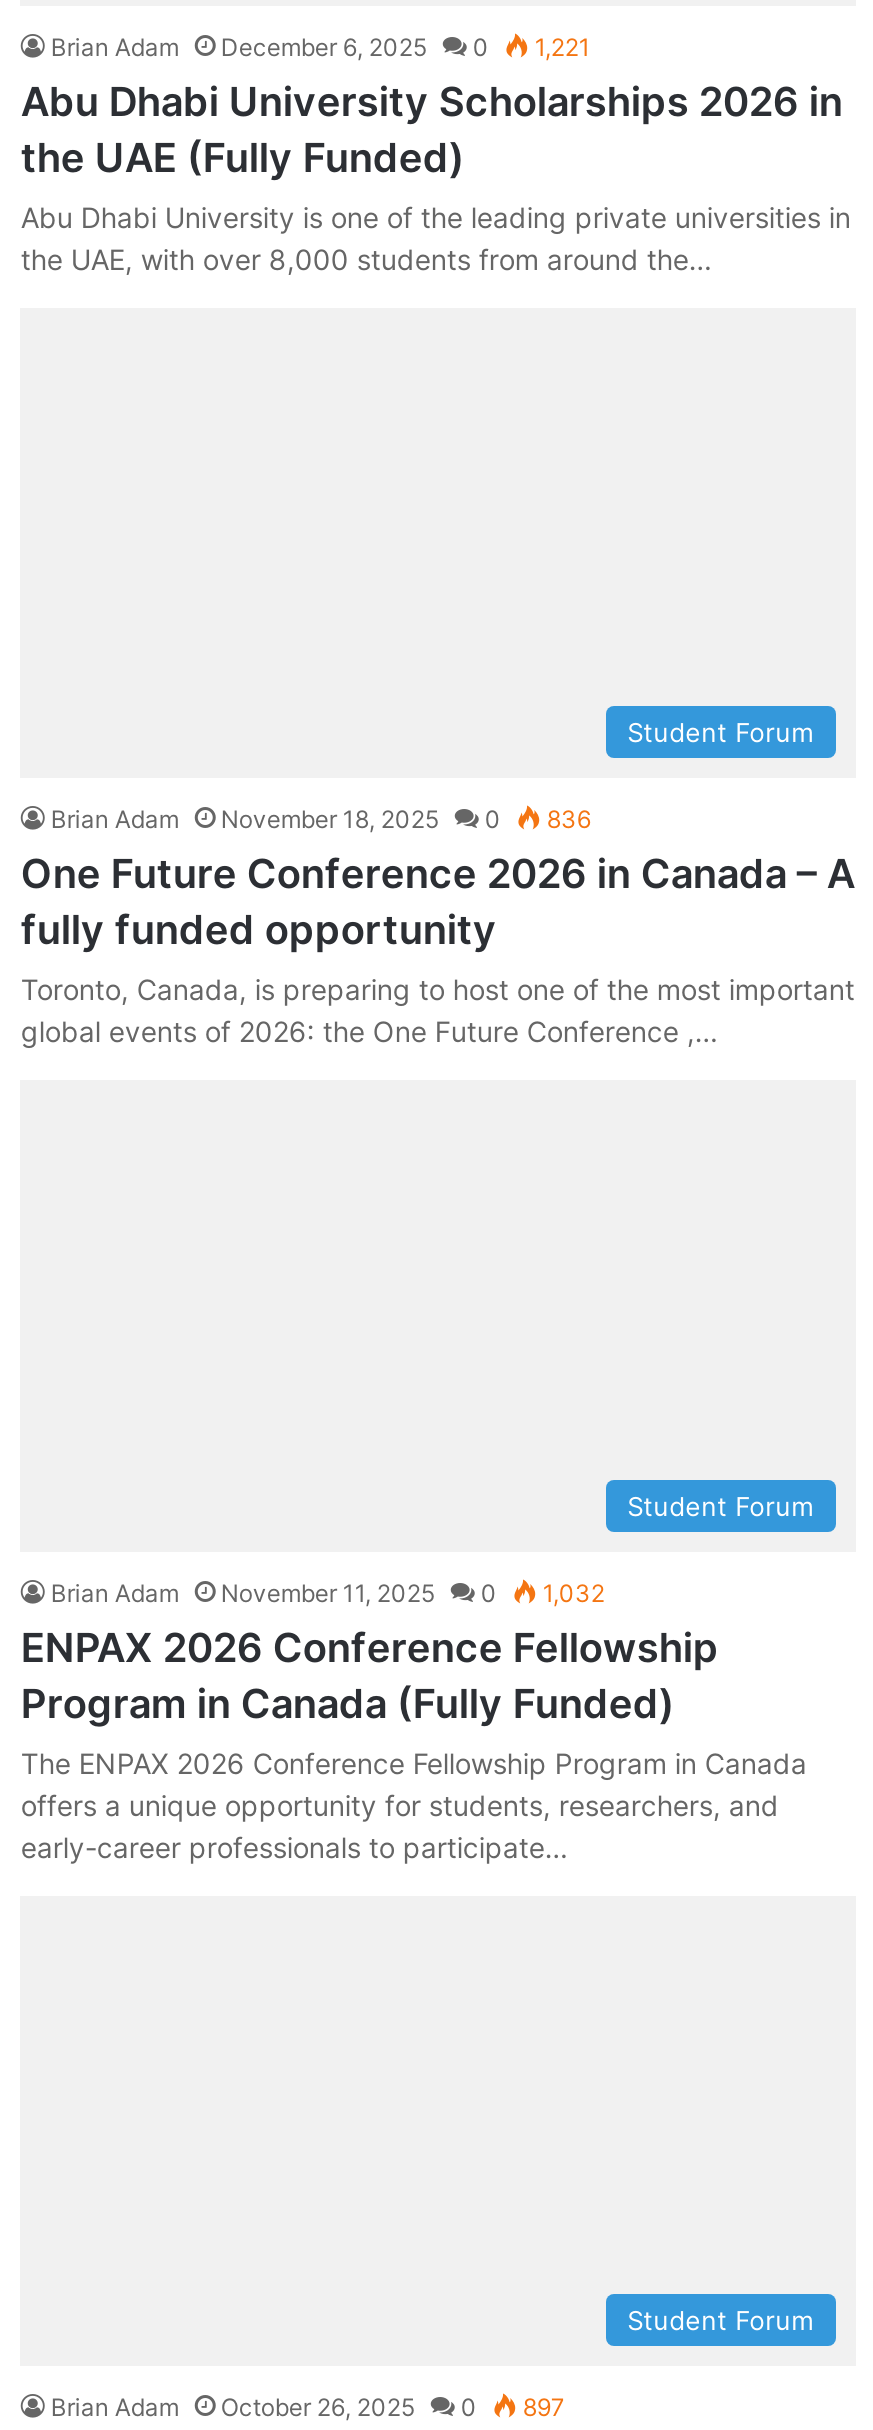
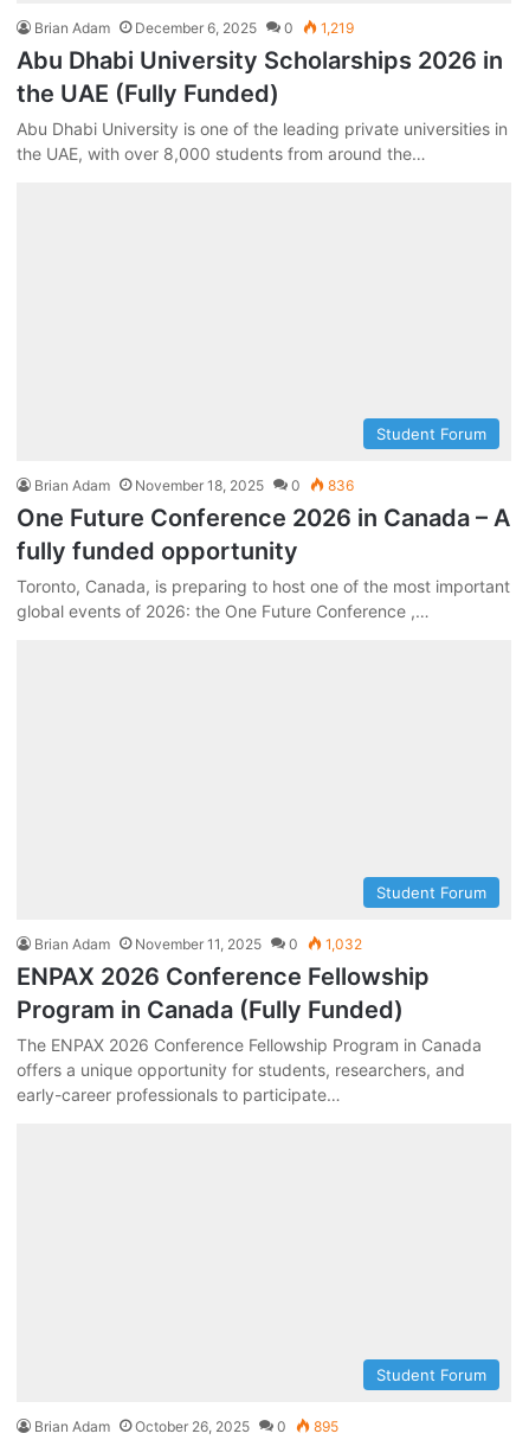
[51,32,591,62] Brian Adam December 6, 2025 0 1,221 -> [35,19,354,37] Brian Adam December 6, 2025 0 1,219
[51,2392,565,2422] Brian Adam October 26, 2025 0 897 -> [35,1418,339,1435] Brian Adam October 26, 2025 0 895

